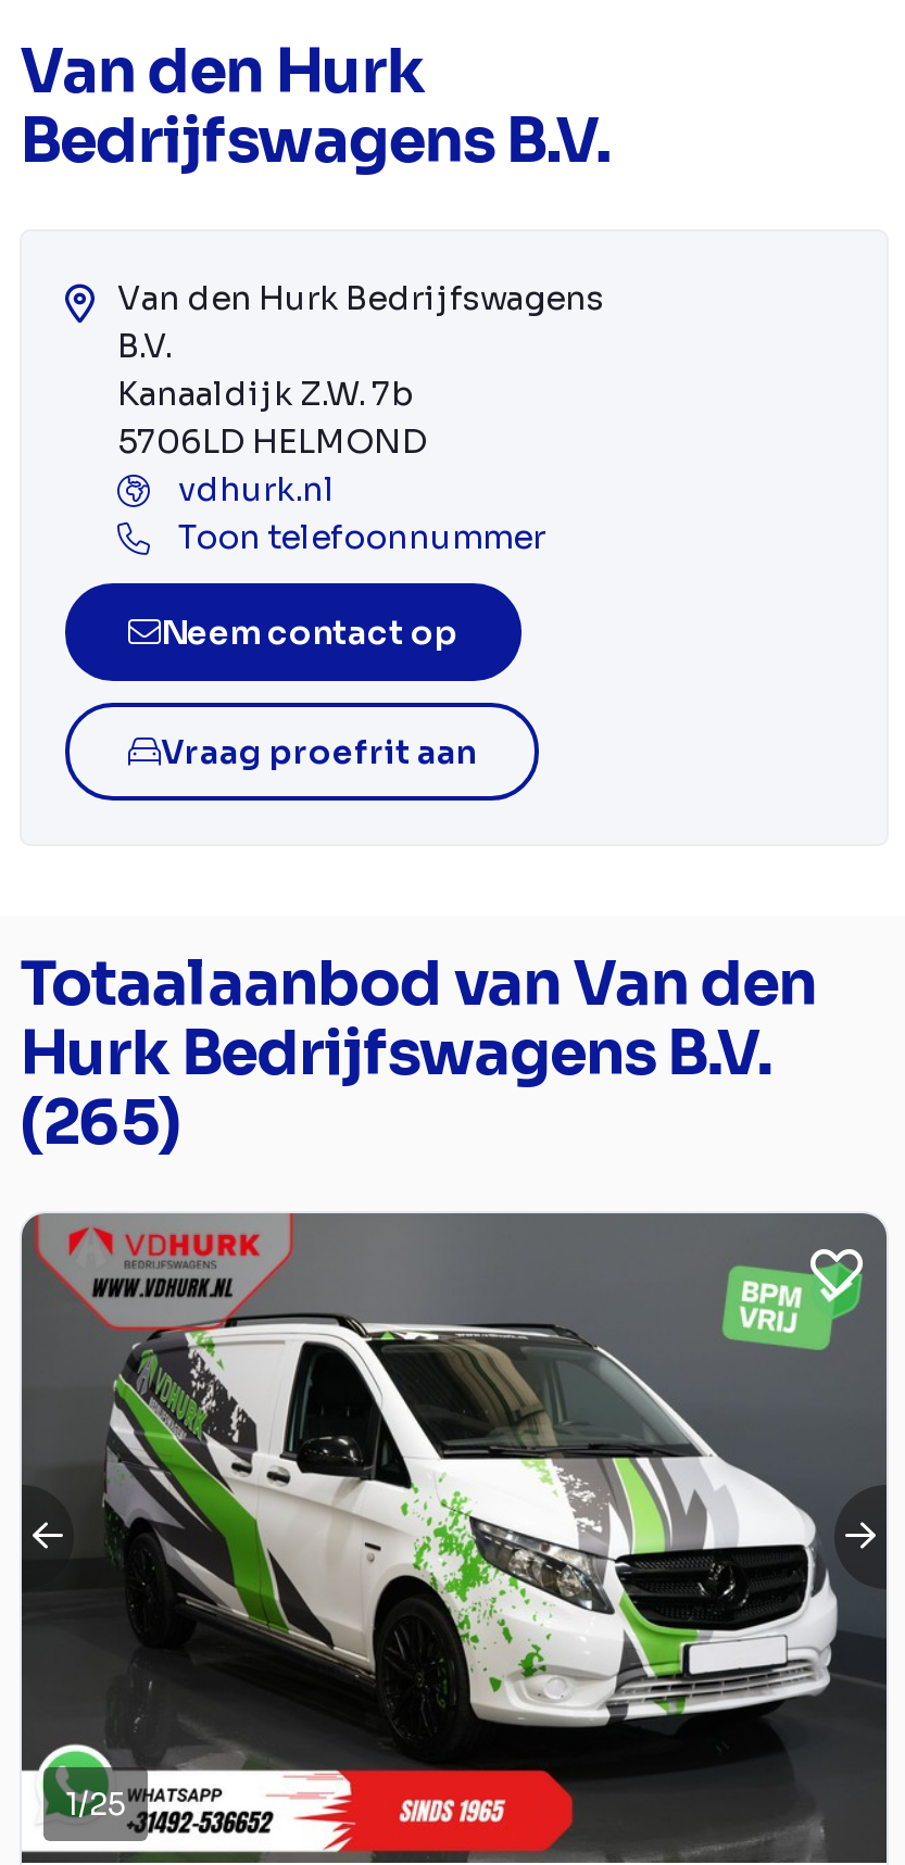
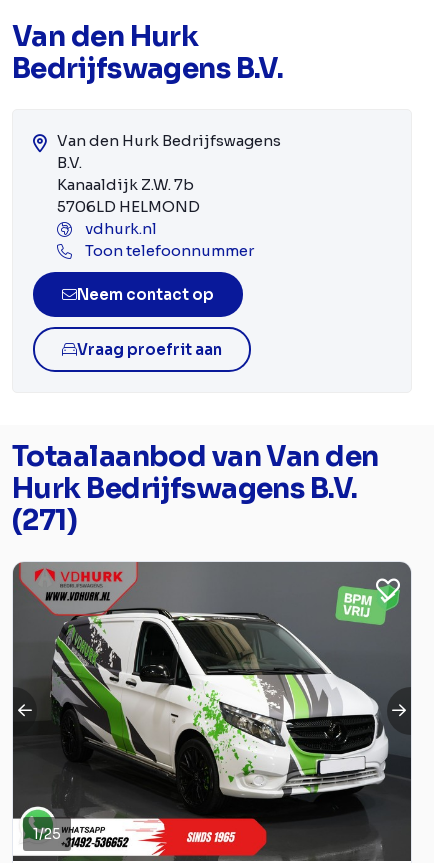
[20,1085,181,1161] (265) -> [12,503,77,538] (271)

